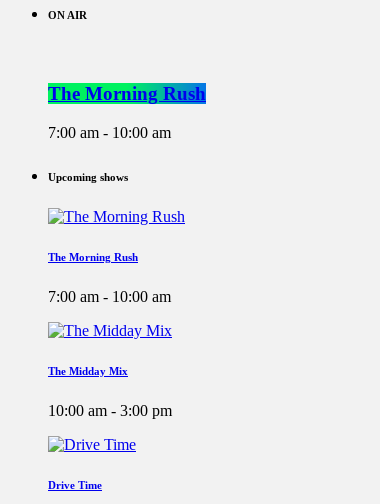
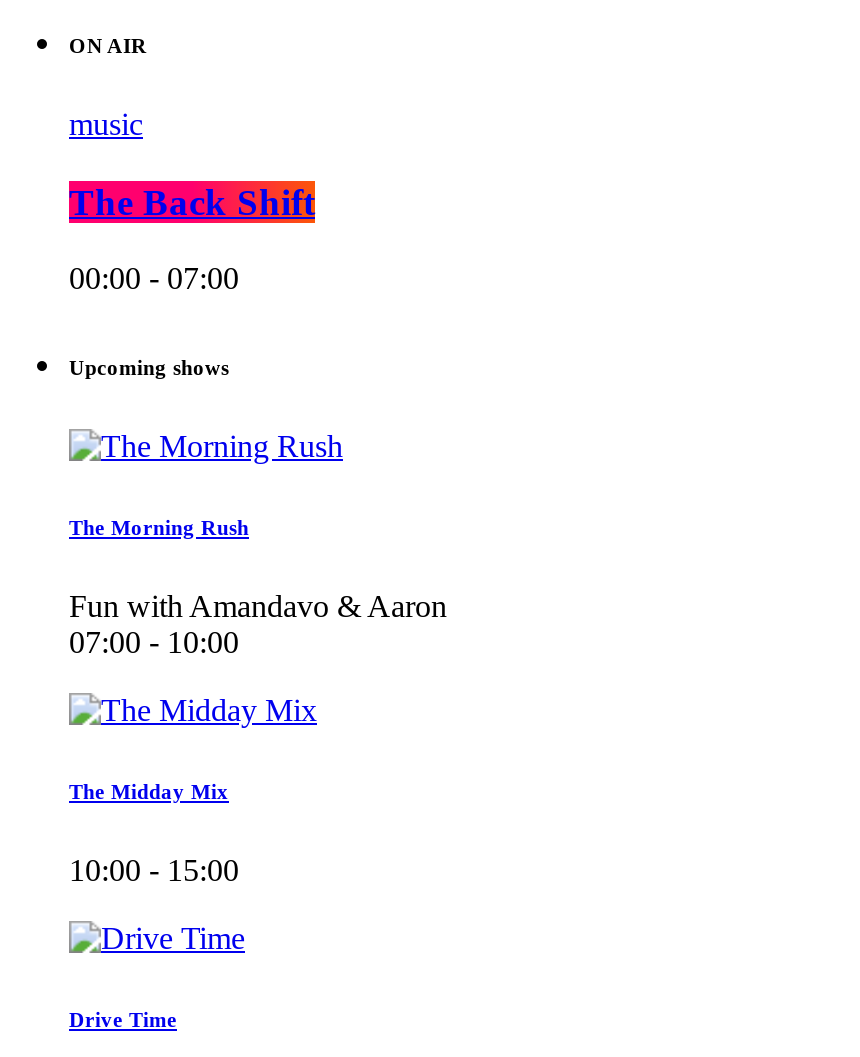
[48,83,206,141] The Morning Rush | 7:00 am - 10:00 am -> [69,107,315,296] music | The Back Shift | 00:00 - 07:00
[48,288,171,305] 7:00 am - 10:00 am -> [69,589,447,659] Fun with Amandavo & Aaron | 07:00 - 10:00
[48,402,172,419] 10:00 am - 3:00 pm -> [69,853,239,887] 10:00 - 15:00

